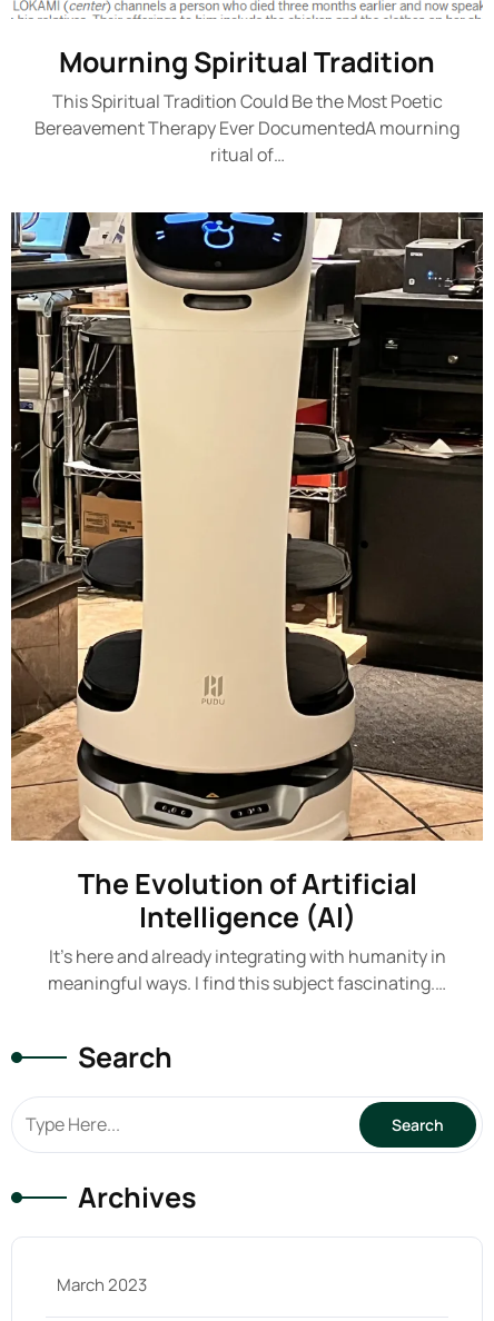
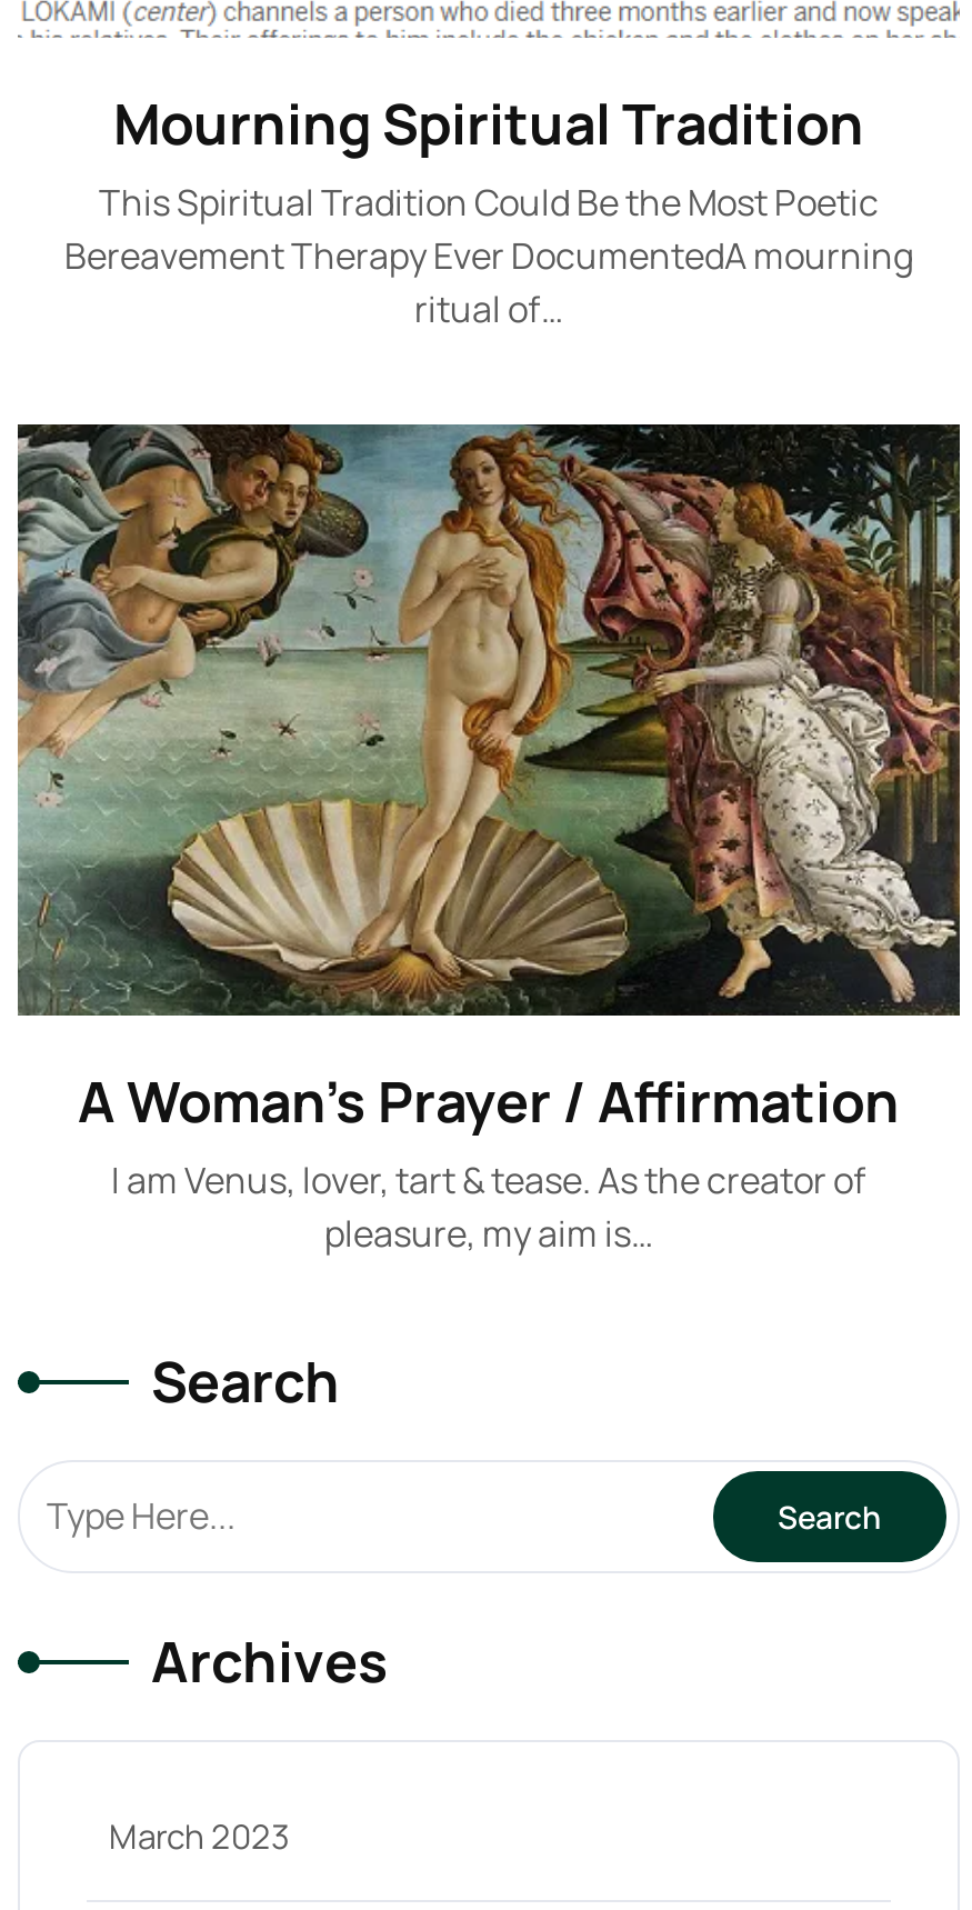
[10,211,484,995] [image] | The Evolution of Artificial | Intelligence (AI) | It's here and already integrating with humanity in | meaningful ways. I find this subject fascinating.… -> [16,422,962,1258] [image] | A Woman’s Prayer / Affirmation | I am Venus, lover, tart & tease. As the creator of | pleasure, my aim is…

